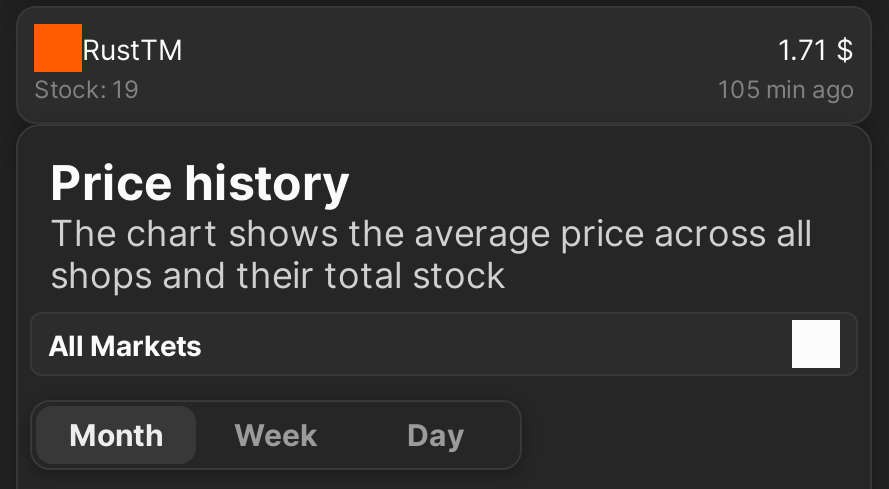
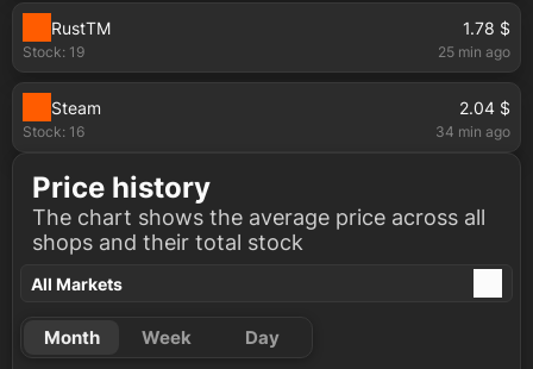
[778,31,854,65] 1.71 $ -> [463,17,510,37] 1.78 $
[718,74,854,104] 105 min ago -> [23,43,510,140] 25 min ago | Steam | 2.04 $ | Stock: 16 | 34 min ago

